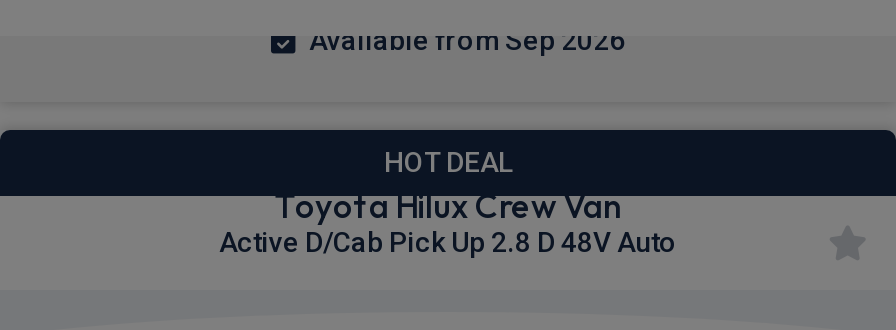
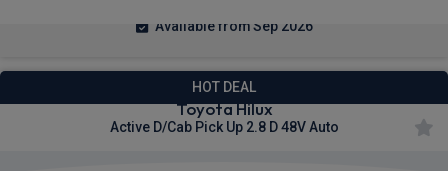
[275,185,621,227] Toyota Hilux Crew Van -> [175,98,272,119] Toyota Hilux

